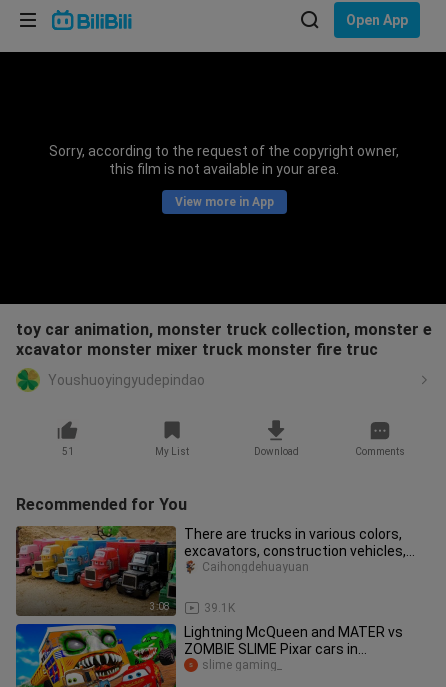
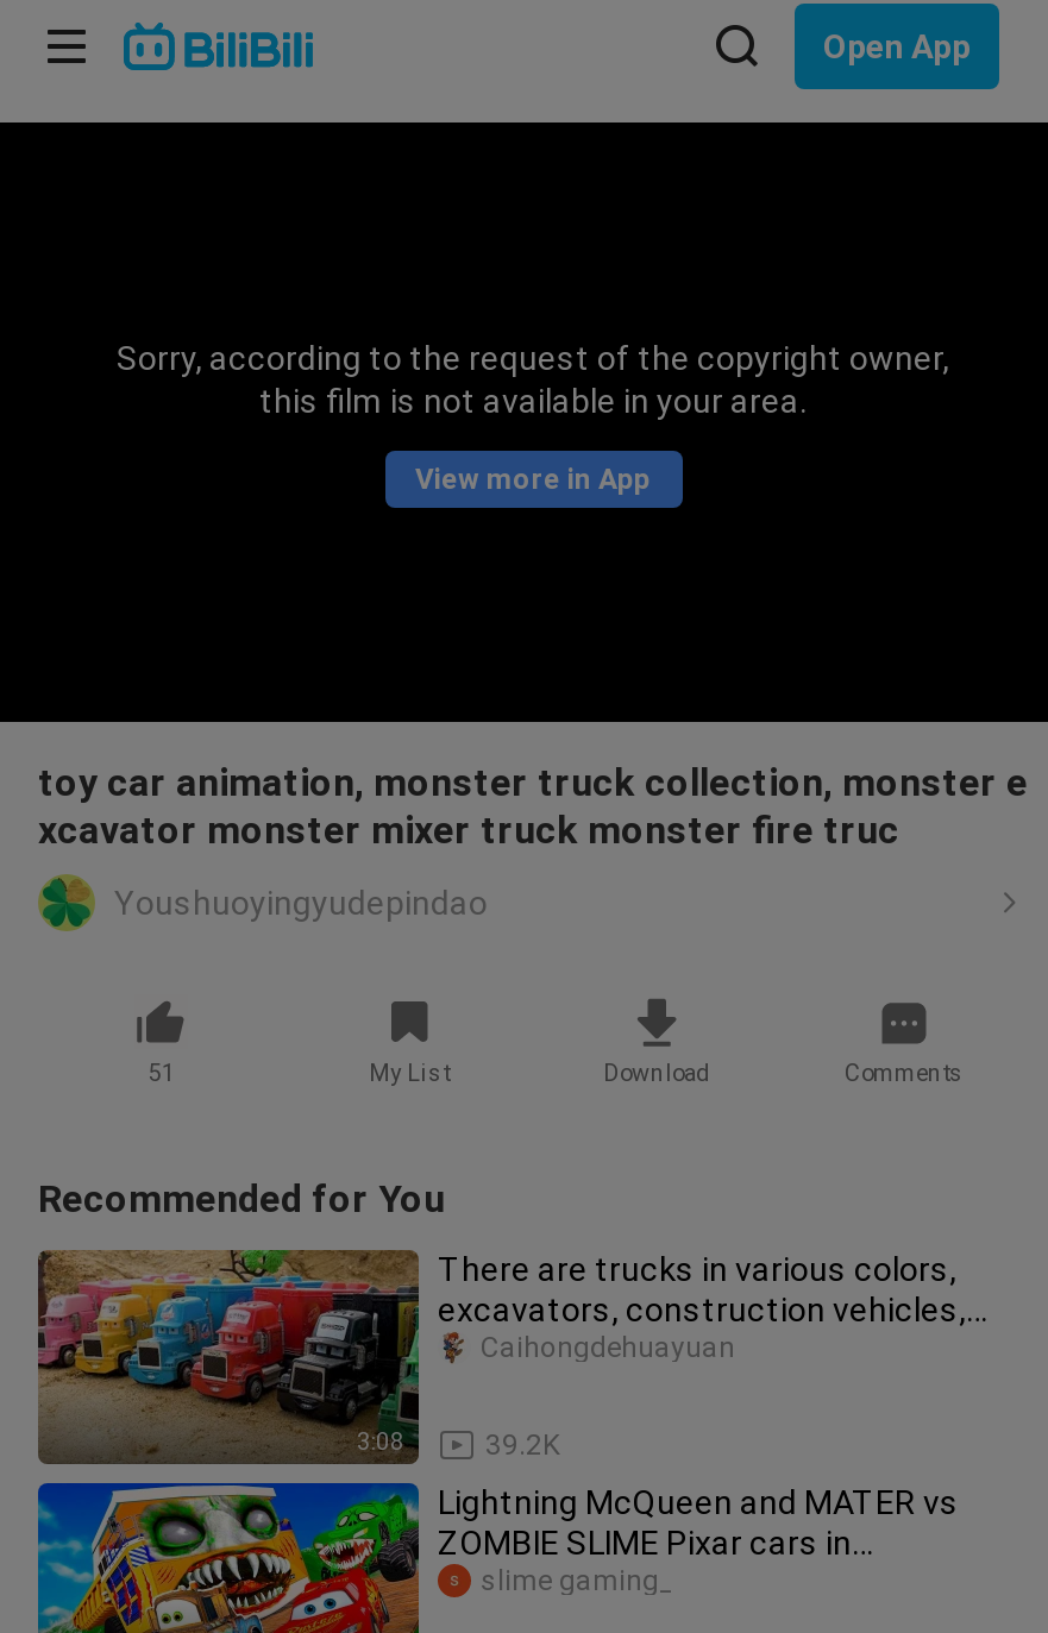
[204,601,235,615] 39.1K -> [485,1428,559,1462] 39.2K

